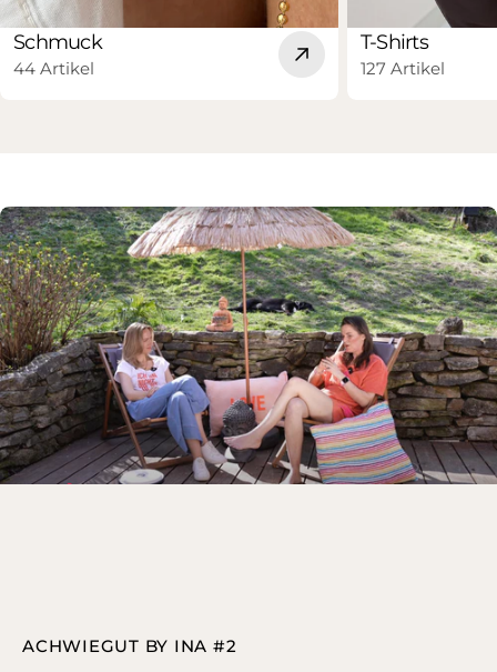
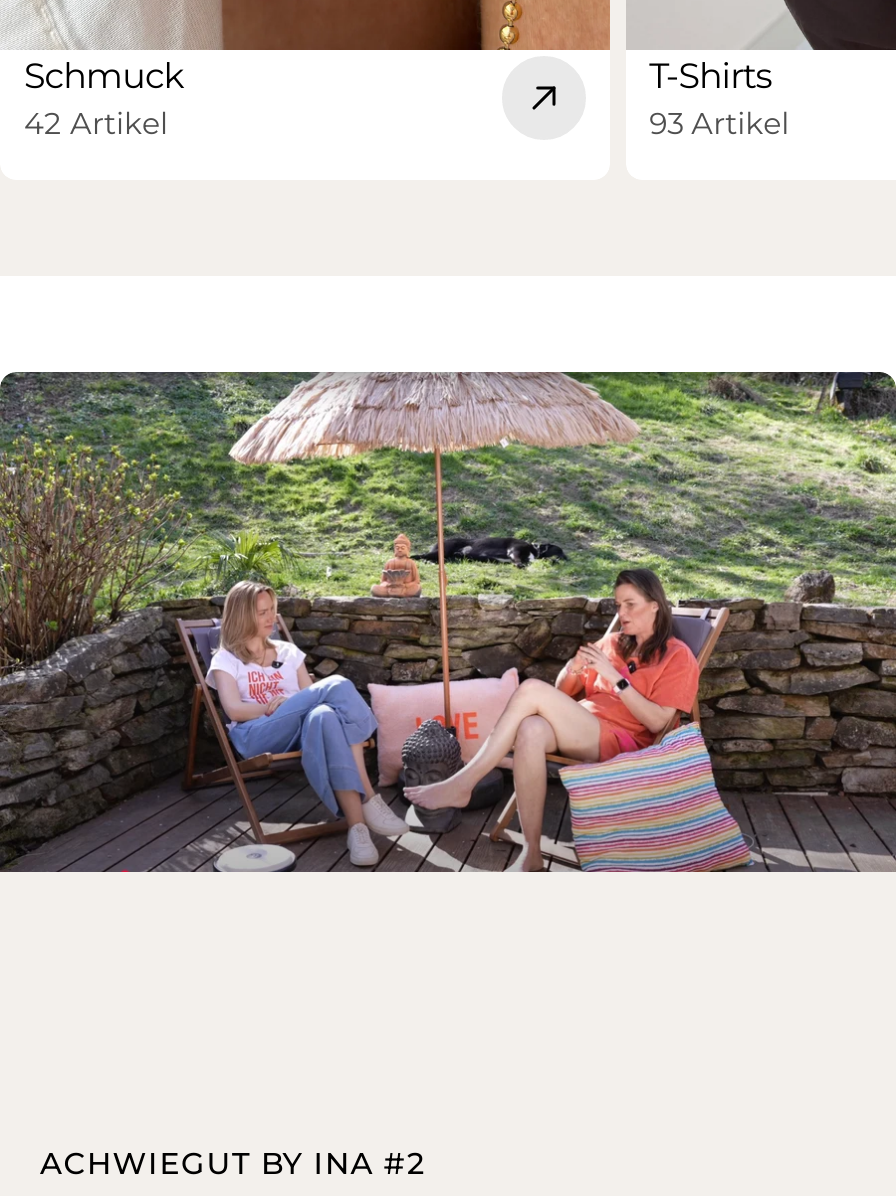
[13,57,94,79] 44 Artikel -> [24,103,168,141] 42 Artikel
[360,57,444,79] 127 Artikel -> [649,103,789,141] 93 Artikel

